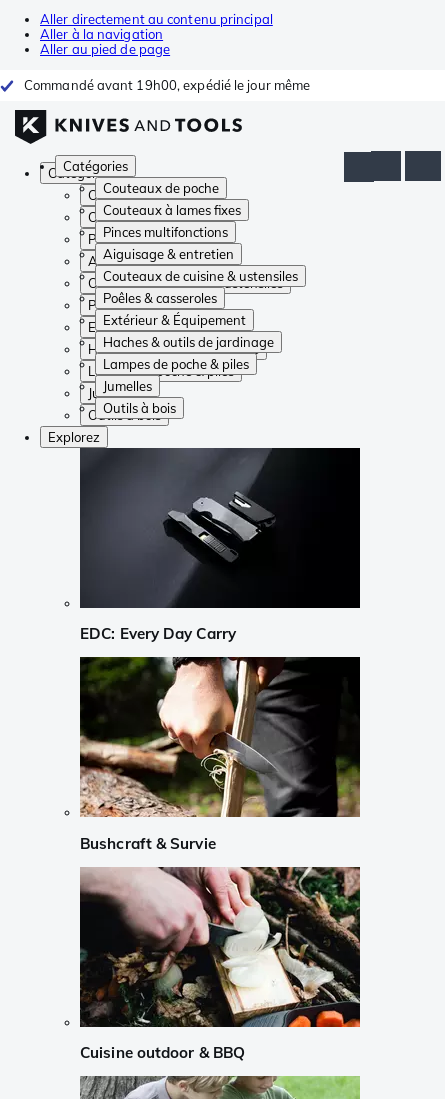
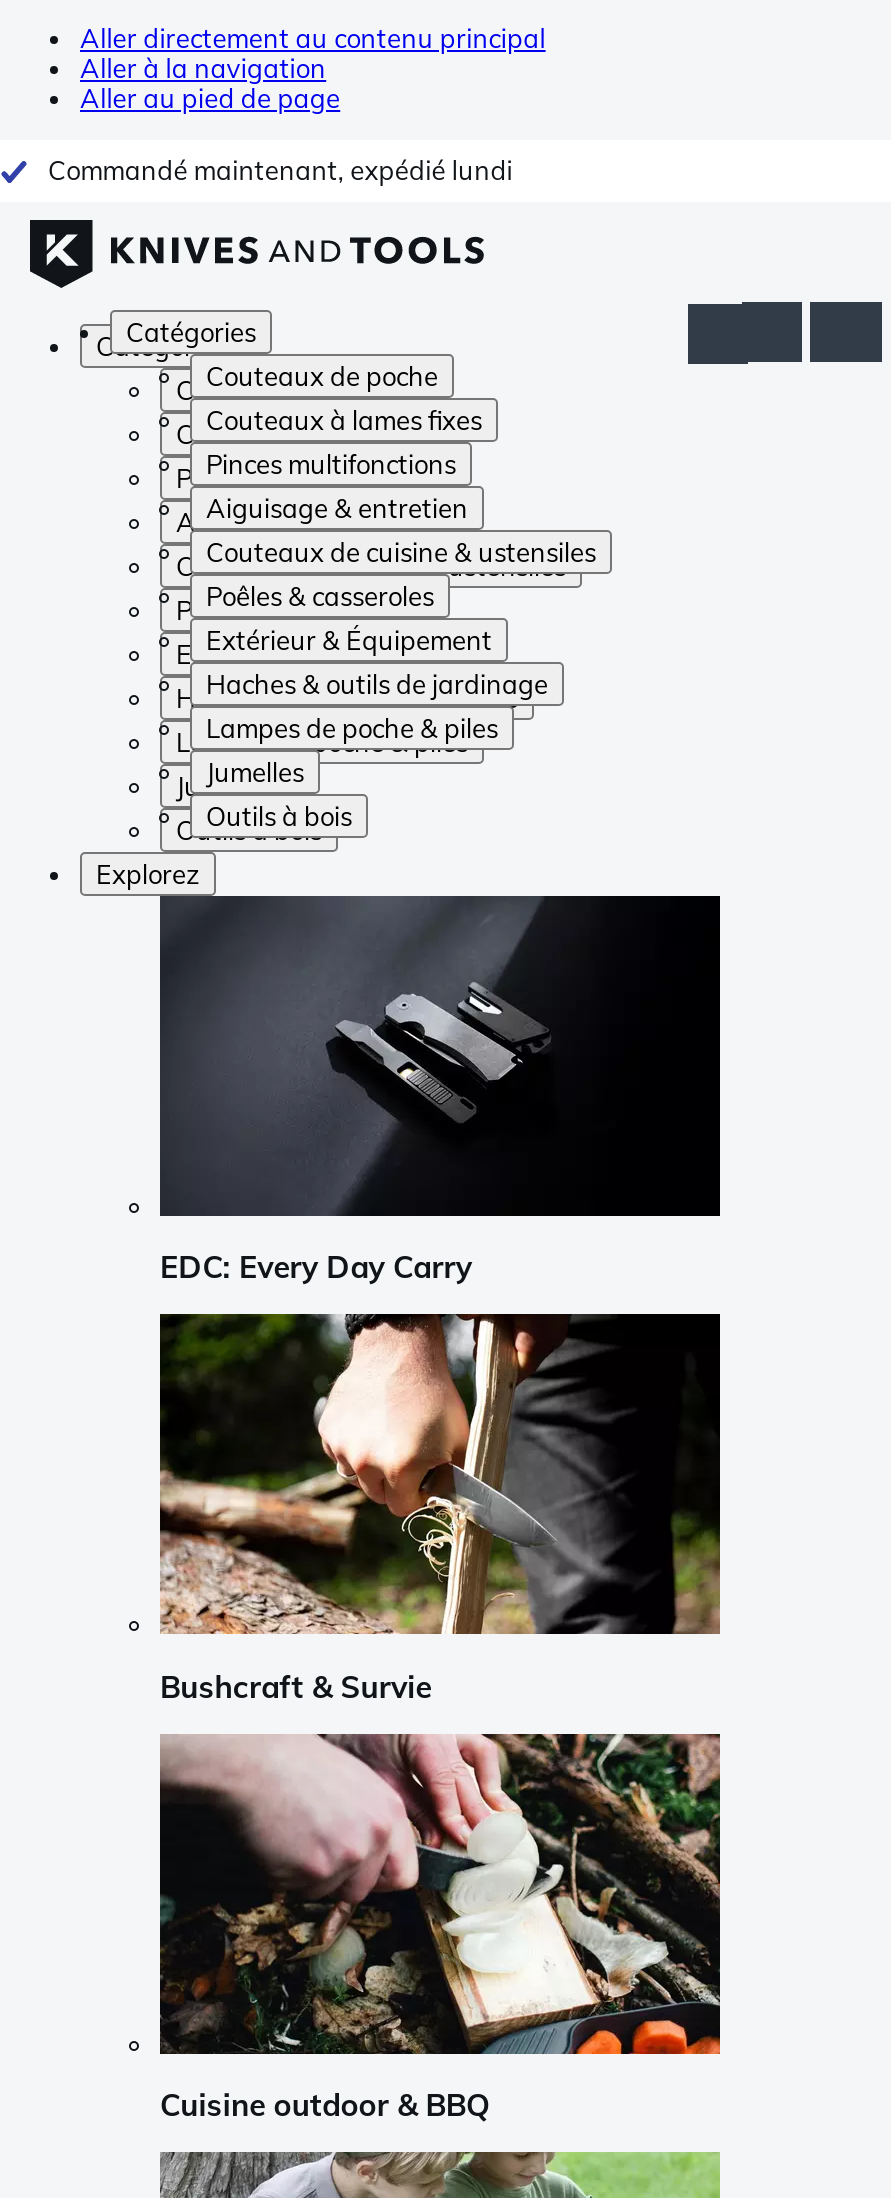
[24,77,310,93] Commandé avant 19h00, expédié le jour même -> [48,154,513,186] Commandé maintenant, expédié lundi

